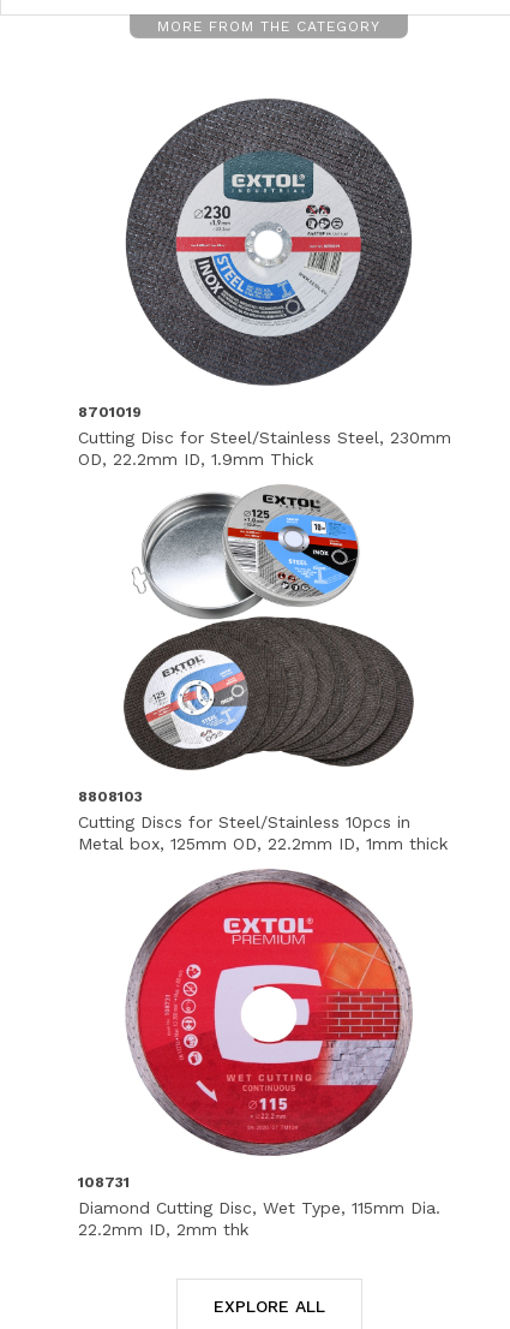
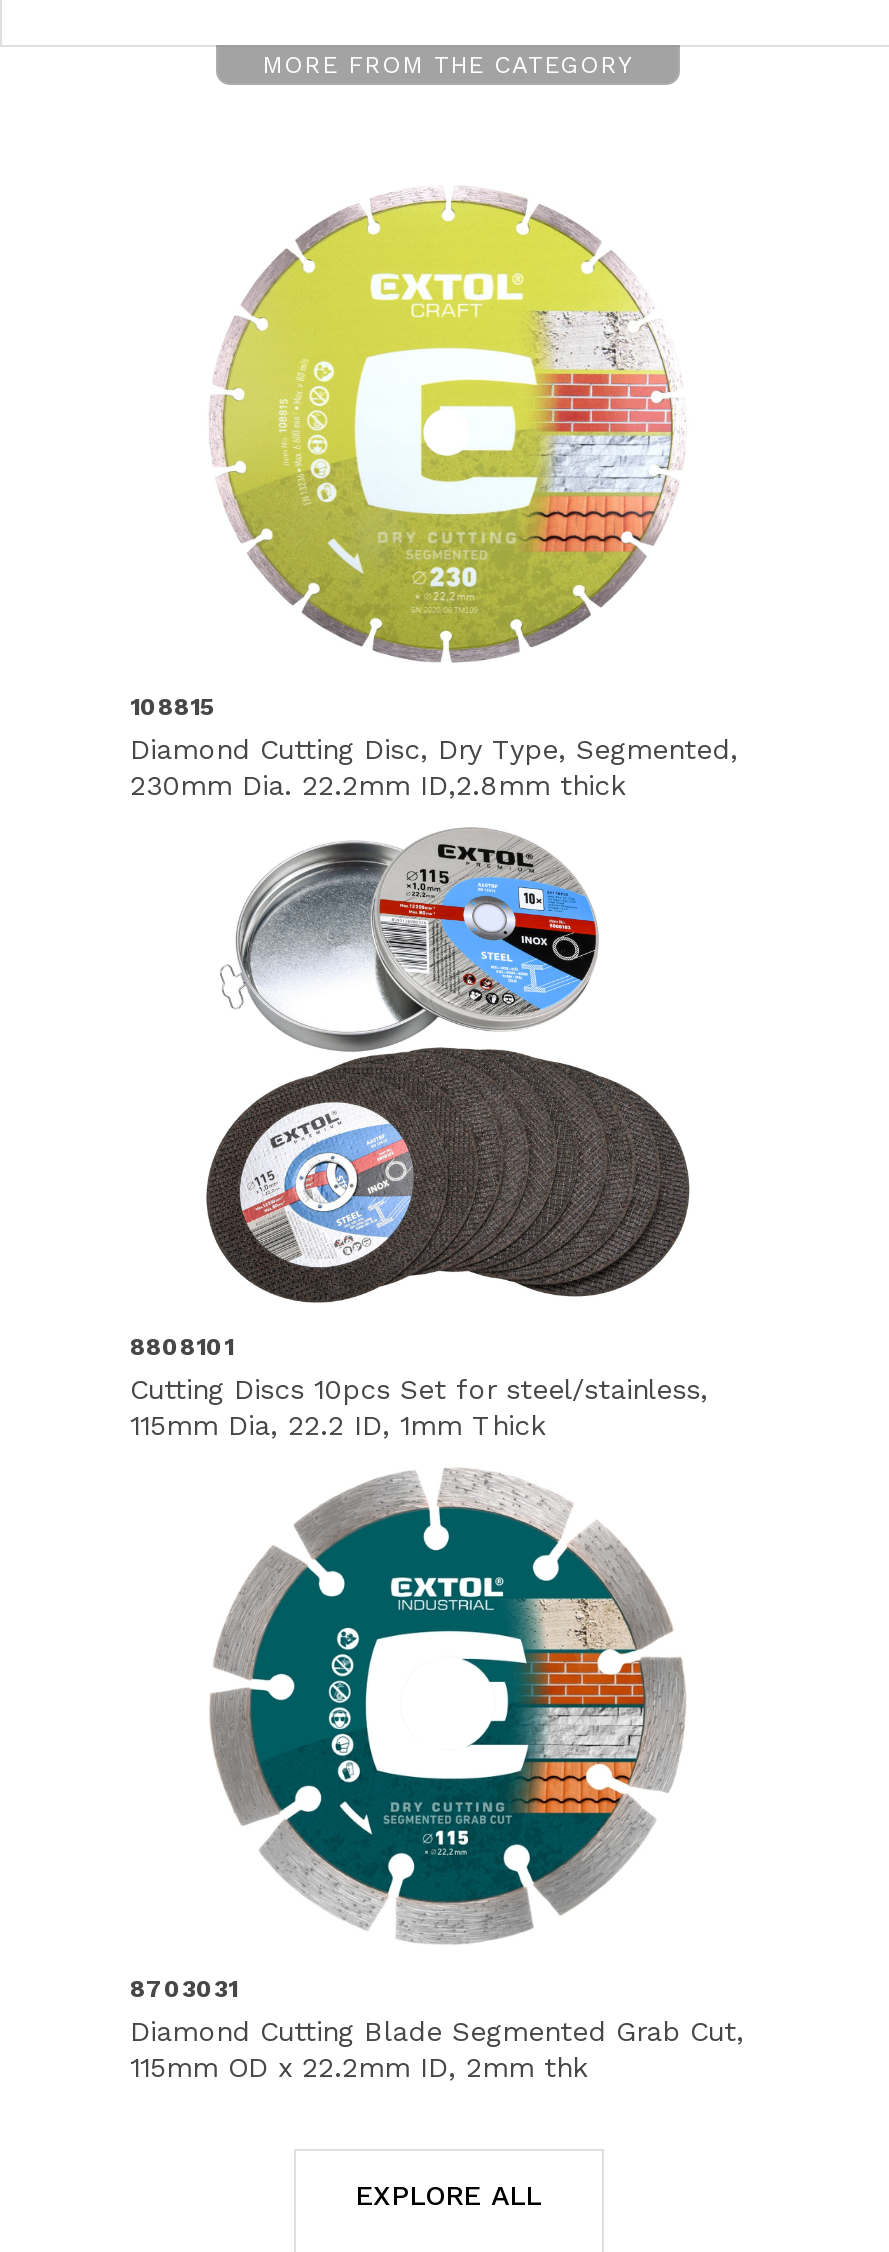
[78,97,451,468] [image] | 8701019 | Cutting Disc for Steel/Stainless Steel, 230mm | OD, 22.2mm ID, 1.9mm Thick -> [130,185,738,800] [image] | 108815 | Diamond Cutting Disc, Dry Type, Segmented, | 230mm Dia. 22.2mm ID,2.8mm thick
[78,789,448,853] 8808103 | Cutting Discs for Steel/Stainless 10pcs in | Metal box, 125mm OD, 22.2mm ID, 1mm thick -> [130,1333,708,1441] 8808101 | Cutting Discs 10pcs Set for steel/stainless, | 115mm Dia, 22.2 ID, 1mm Thick
[78,869,440,1239] [image] | 108731 | Diamond Cutting Disc, Wet Type, 115mm Dia. | 22.2mm ID, 2mm thk -> [130,1469,744,2082] [image] | 8703031 | Diamond Cutting Blade Segmented Grab Cut, | 115mm OD x 22.2mm ID, 2mm thk

